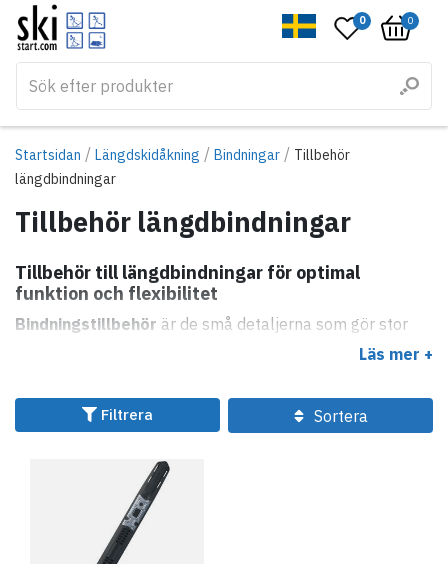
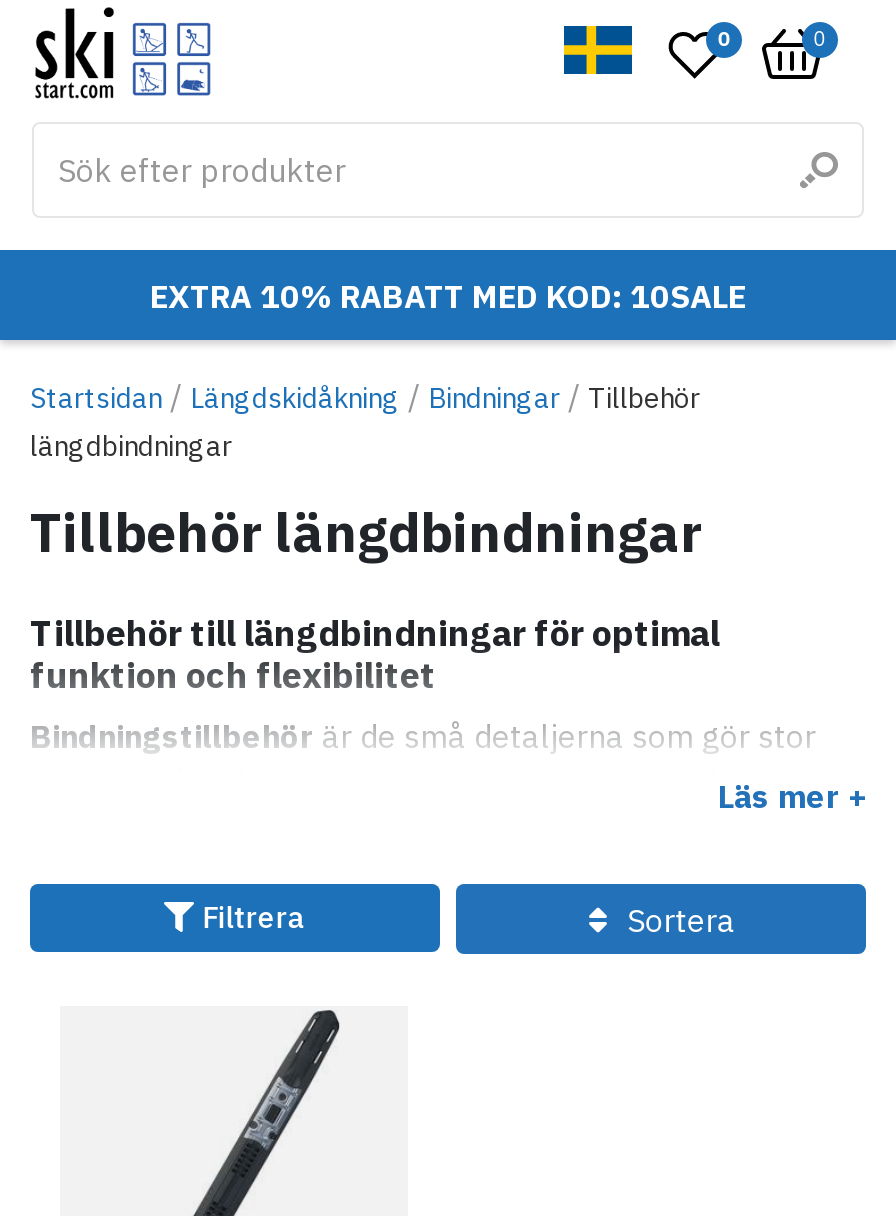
none -> [150,275,746,315] EXTRA 10% RABATT MED KOD: 10SALE

